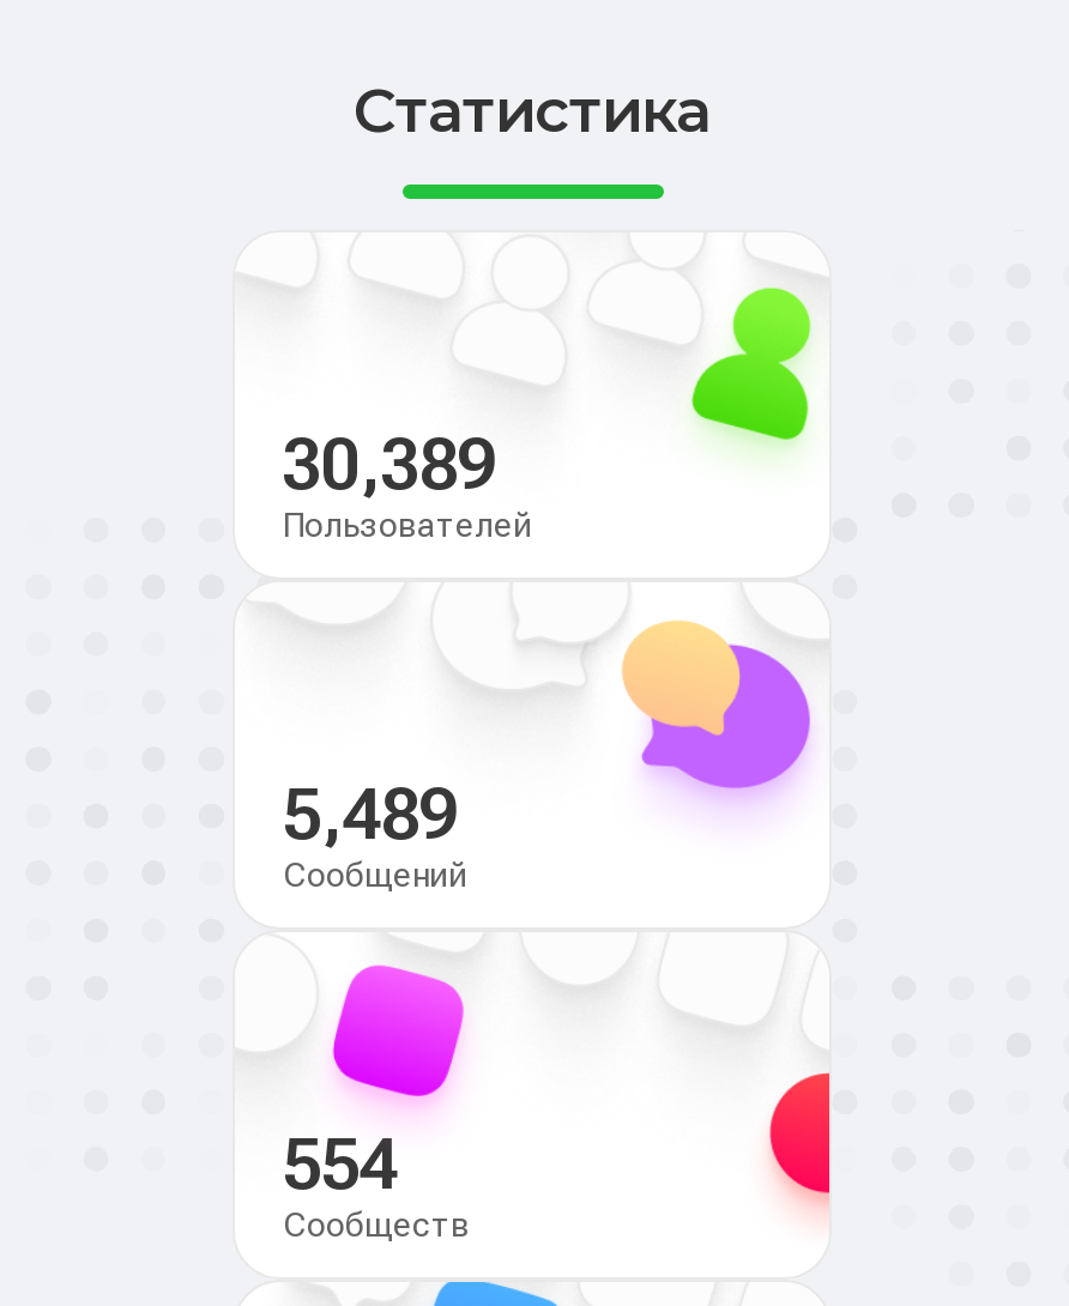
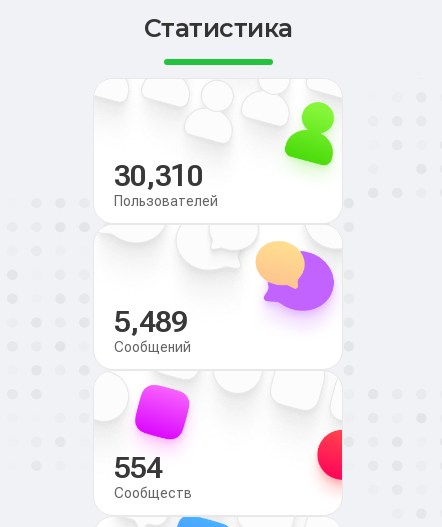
[283,422,496,506] 30,389 -> [114,158,203,193] 30,310

